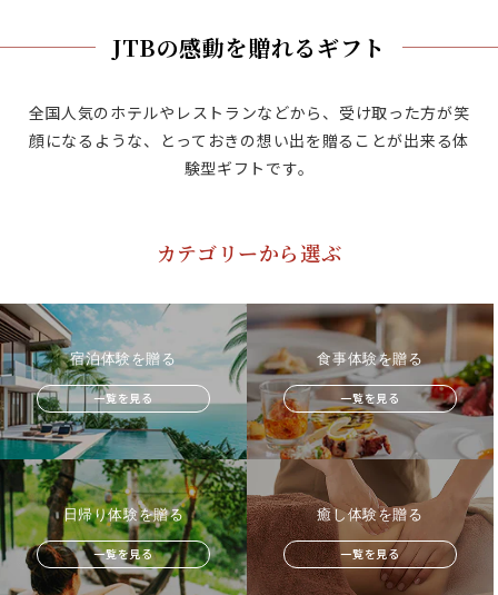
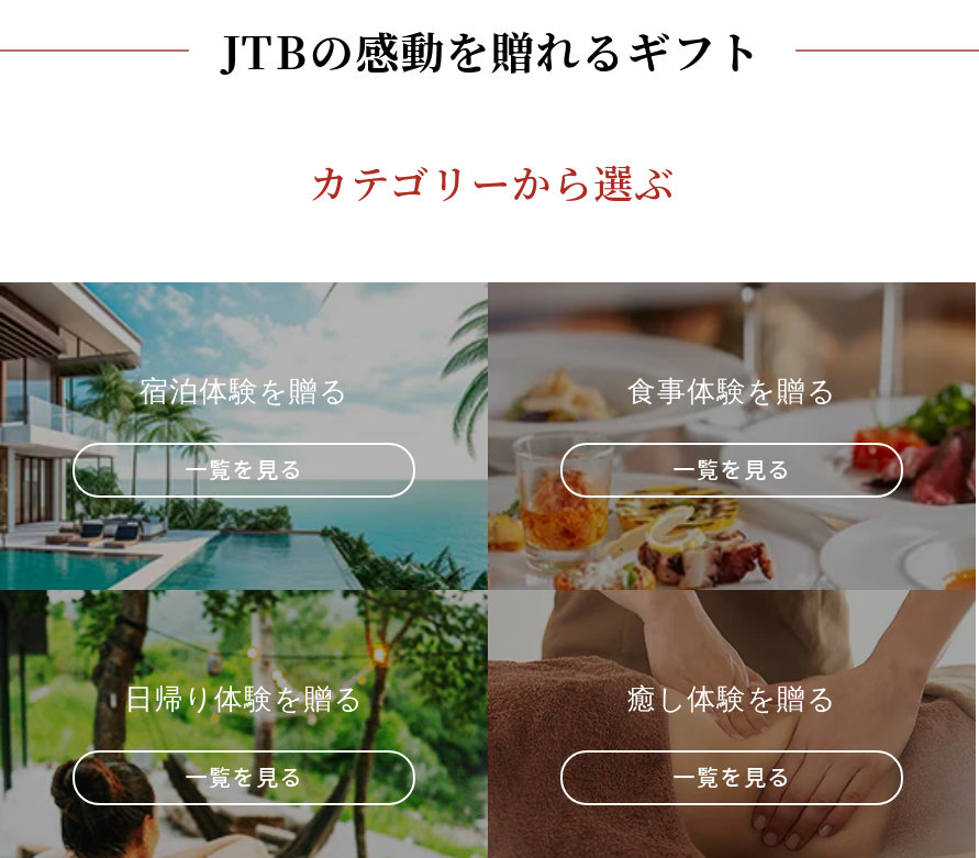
[28,107,470,179] 全国人気のホテルやレストランなどから、受け取った方が笑 | 顔になるような、とっておきの想い出を贈ることが出来る体 | 験型ギフトです。 -> none

